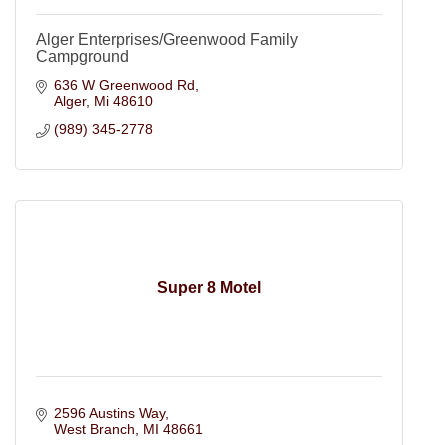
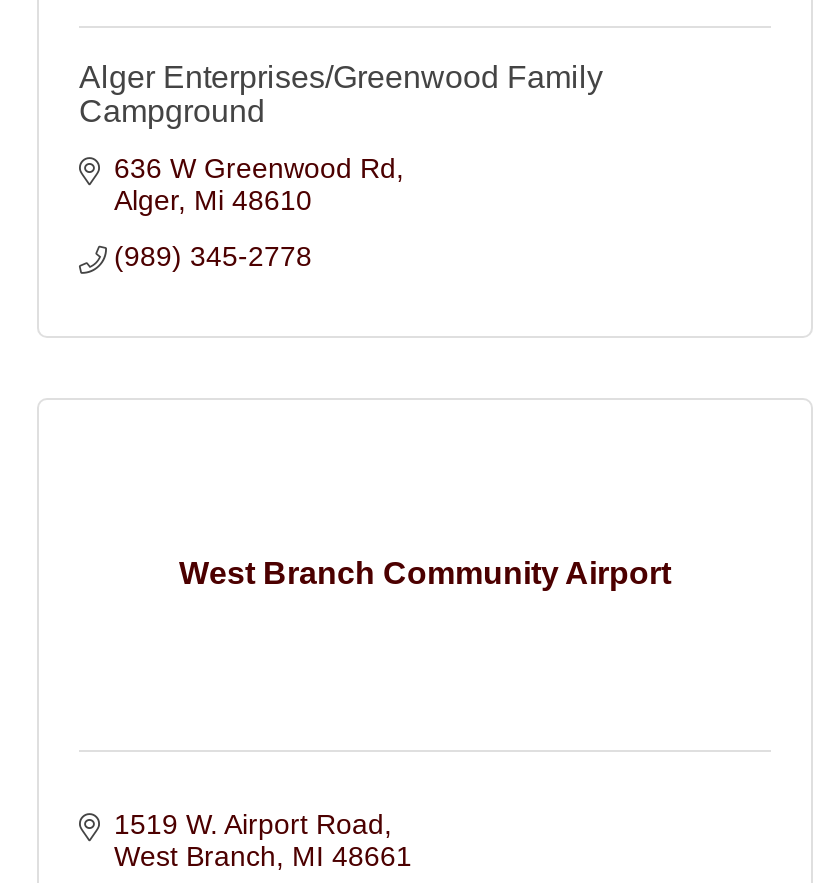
[157,279,261,296] Super 8 Motel -> [179,557,671,591] West Branch Community Airport
[53,405,164,421] 2596 Austins Way -> [114,808,384,840] 1519 W. Airport Road

